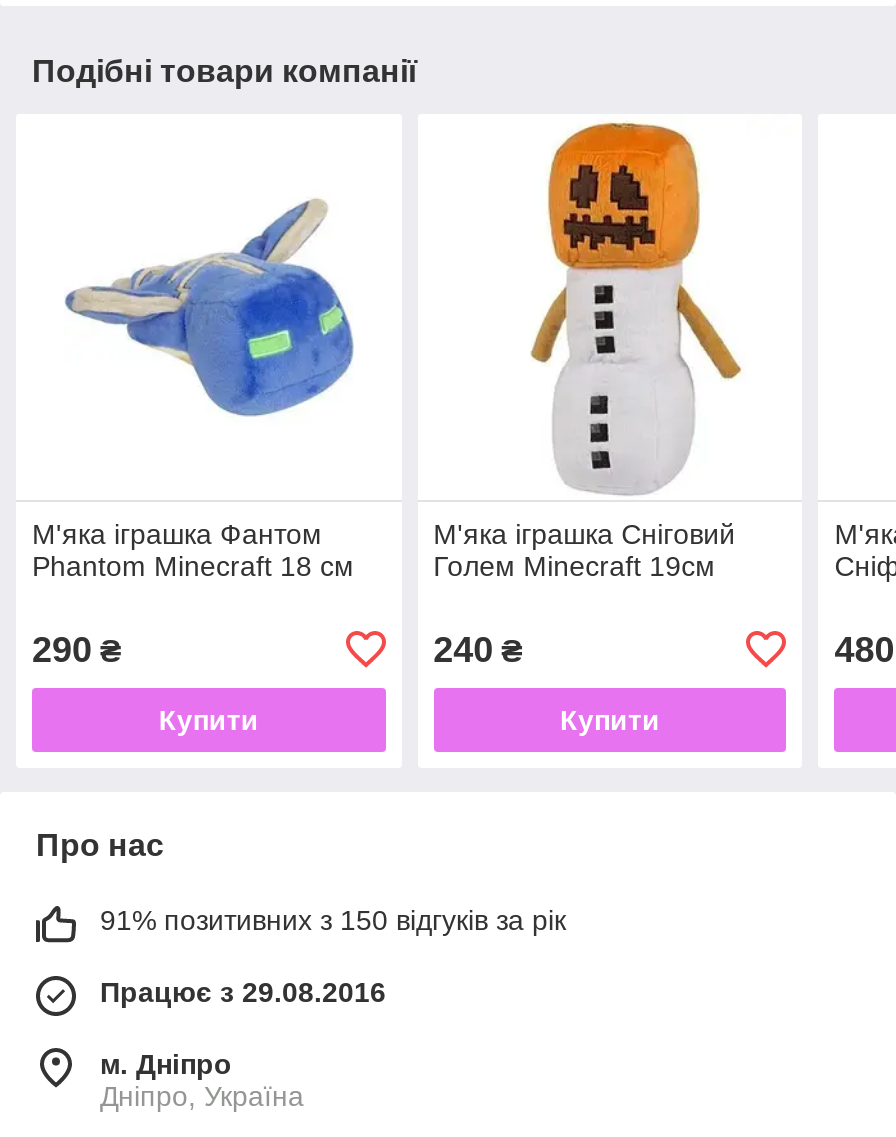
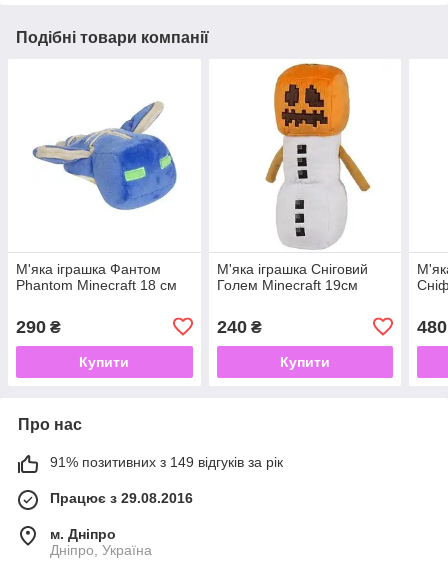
[100,904,566,936] 91% позитивних з 150 відгуків за рік -> [50,454,283,470] 91% позитивних з 149 відгуків за рік

